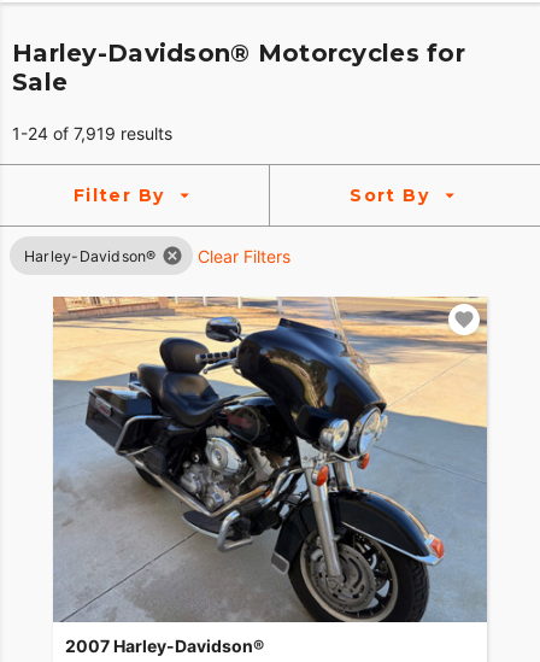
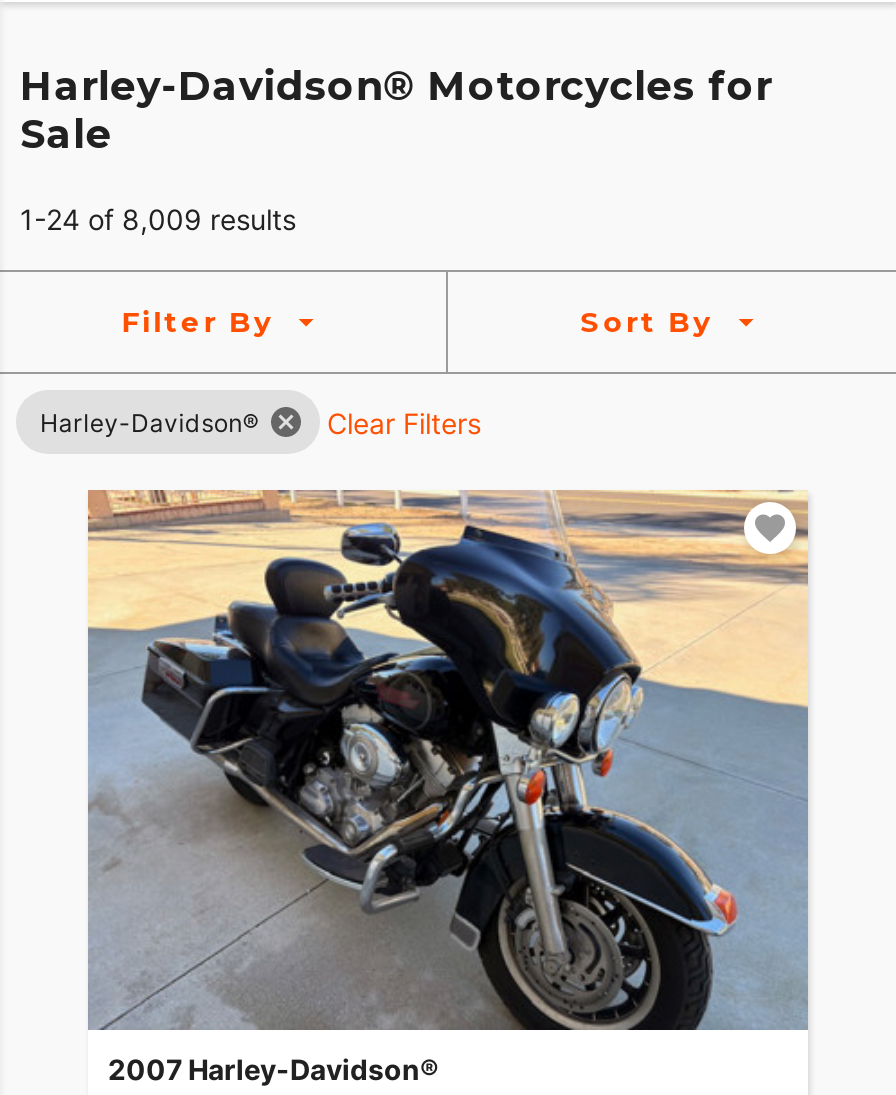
[12,123,172,144] 1-24 of 7,919 results -> [20,202,296,236] 1-24 of 8,009 results

